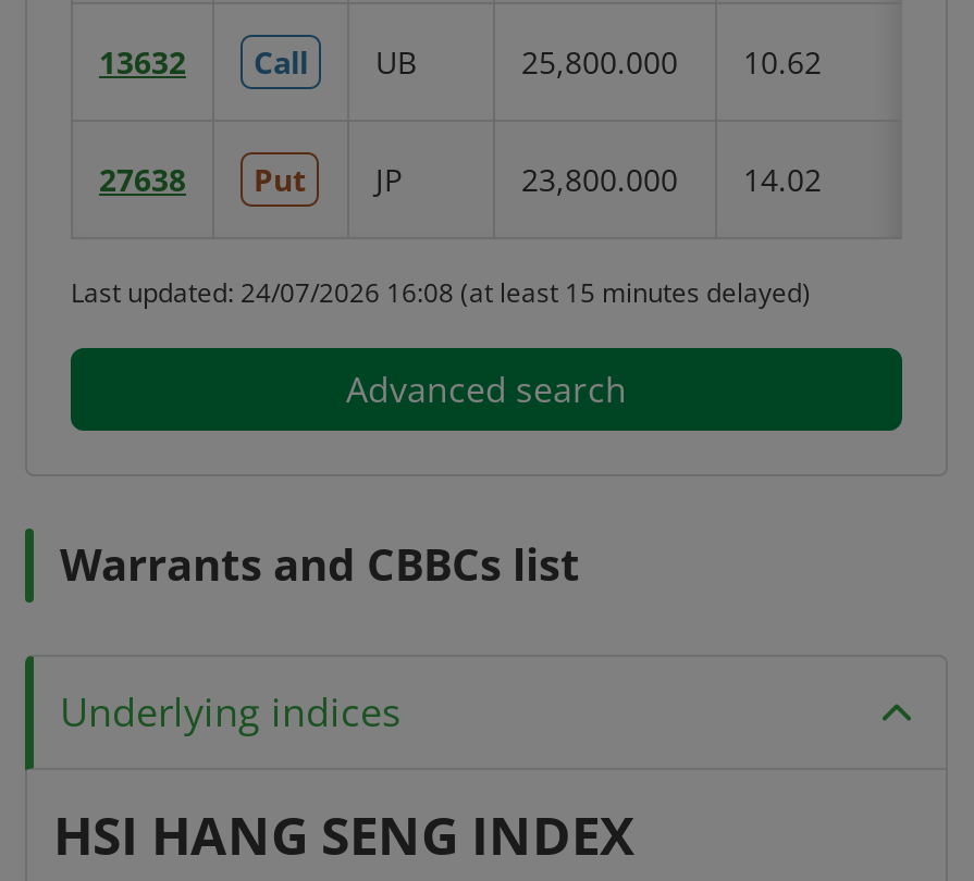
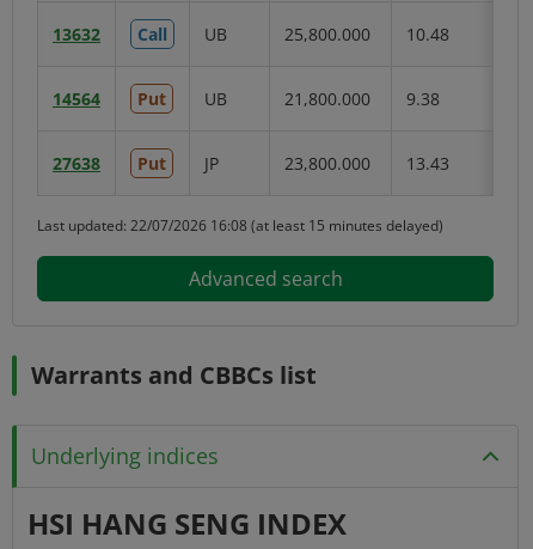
[743,41,822,83] 10.62 -> [53,23,449,110] 10.48 | 14564 | Put | UB | 21,800.000 | 9.38
[521,159,822,200] 23,800.000 14.02 -> [284,152,449,175] 23,800.000 13.43
[71,274,811,311] Last updated: 24/07/2026 16:08 (at least 15 minutes delayed) -> [37,215,443,236] Last updated: 22/07/2026 16:08 (at least 15 minutes delayed)

